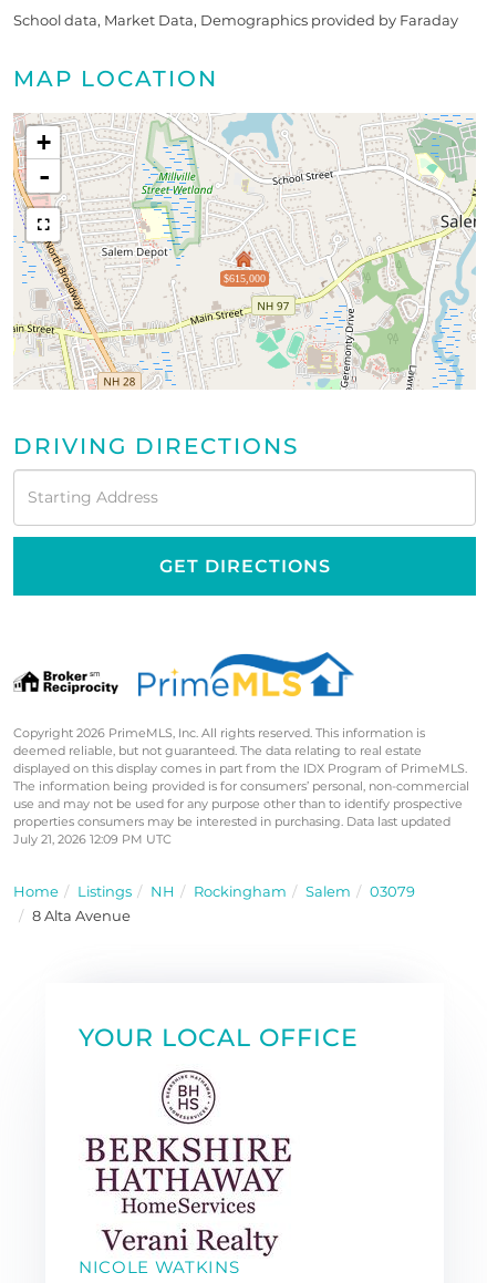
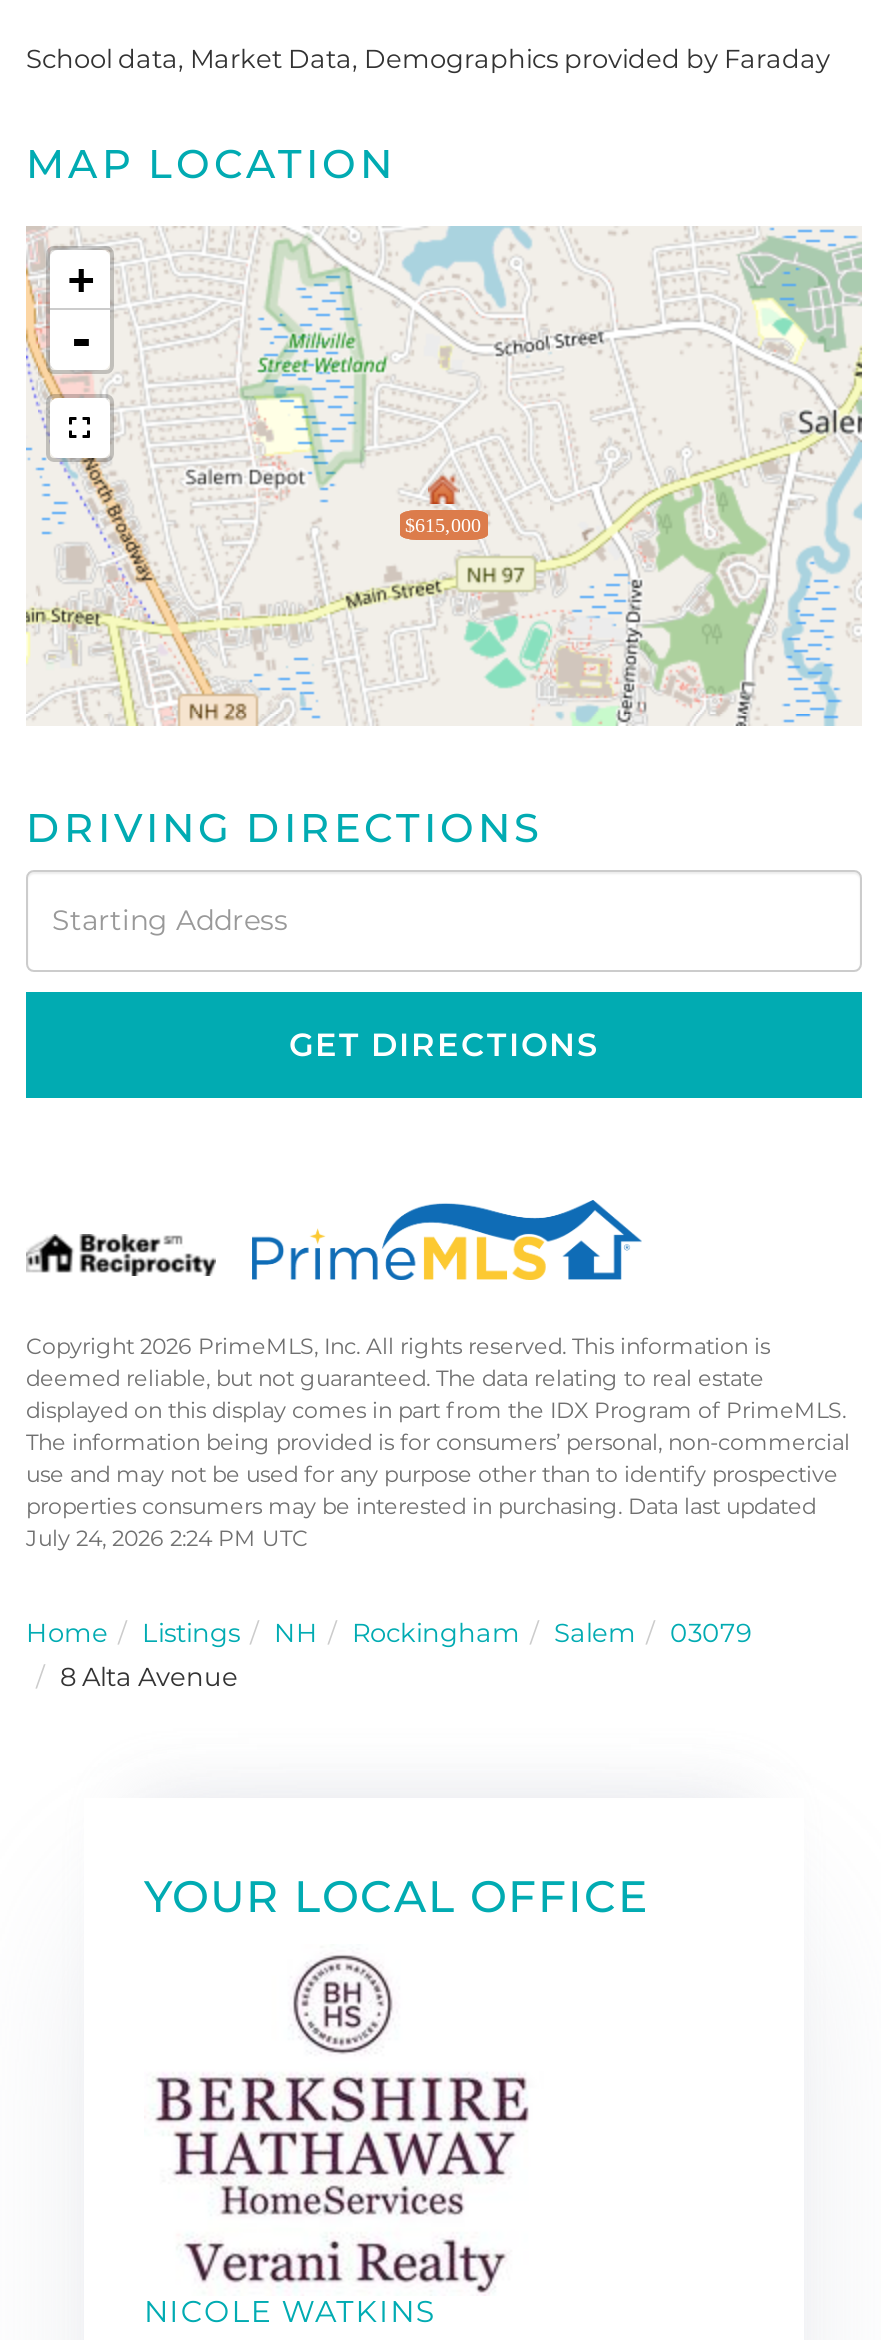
[13,832,172,847] July 21, 2026 12:09 PM UTC -> [26,1525,308,1553] July 24, 2026 2:24 PM UTC

